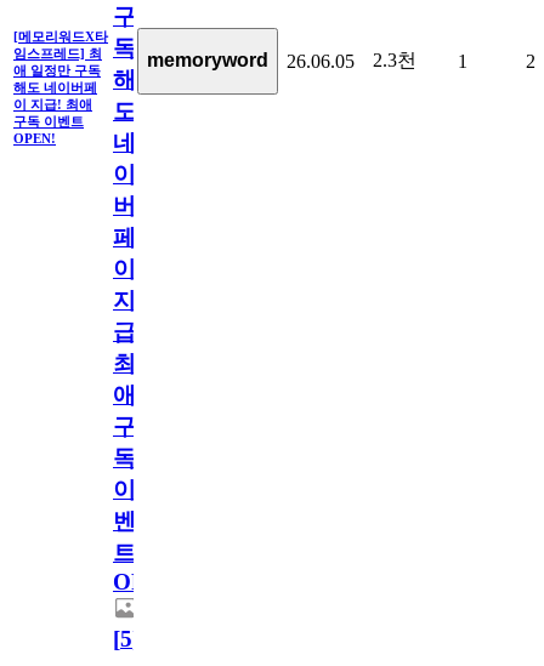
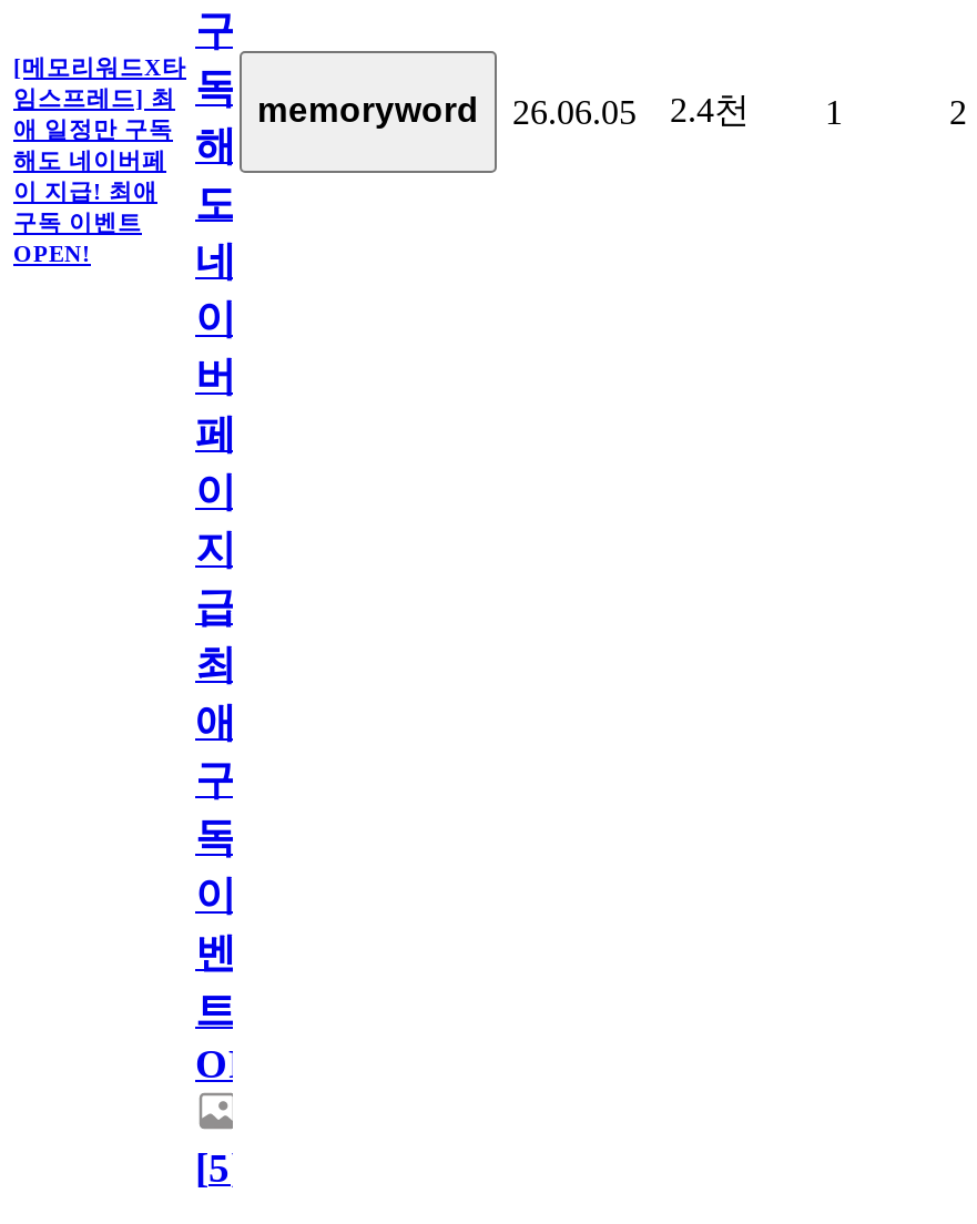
[13,29,467,71] [메모리워드X타 임스프레드] 최 독 memoryword 26.06.05 2.3천 1 -> [13,52,843,130] [메모리워드X타 임스프레드] 최 독 memoryword 26.06.05 2.4천 1

